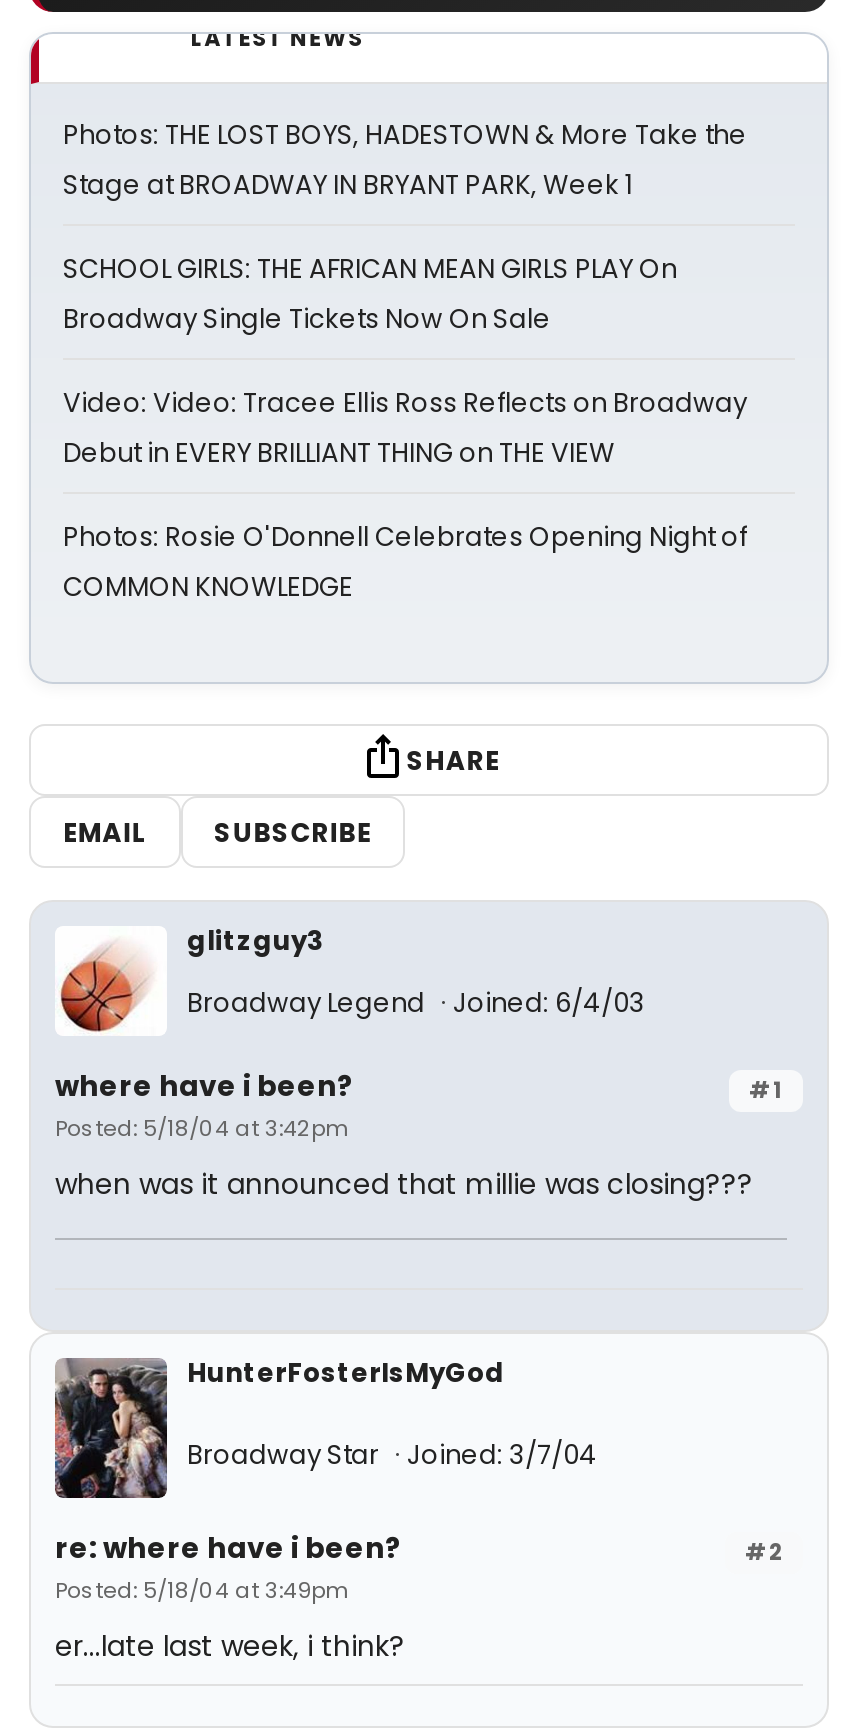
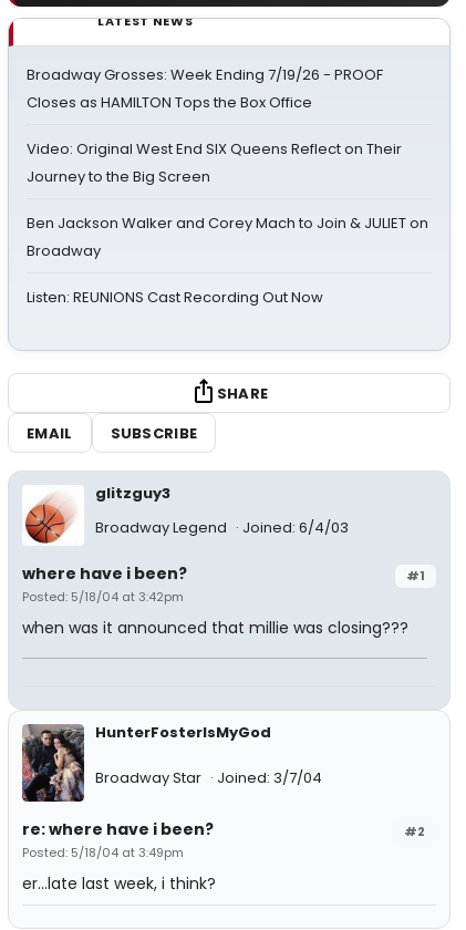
[63,116,747,204] Photos: THE LOST BOYS, HADESTOWN & More Take the | Stage at BROADWAY IN BRYANT PARK, Week 1 -> [27,64,383,113] Broadway Grosses: Week Ending 7/19/26 - PROOF | Closes as HAMILTON Tops the Box Office
[63,250,677,338] SCHOOL GIRLS: THE AFRICAN MEAN GIRLS PLAY On | Broadway Single Tickets Now On Sale -> [27,138,402,187] Video: Original West End SIX Queens Reflect on Their | Journey to the Big Screen
[63,384,747,472] Video: Video: Tracee Ellis Ross Reflects on Broadway | Debut in EVERY BRILLIANT THING on THE VIEW -> [27,213,428,261] Ben Jackson Walker and Corey Mach to Join & JULIET on | Broadway
[63,518,747,606] Photos: Rosie O'Donnell Celebrates Opening Night of | COMMON KNOWLEDGE -> [27,287,323,308] Listen: REUNIONS Cast Recording Out Now

